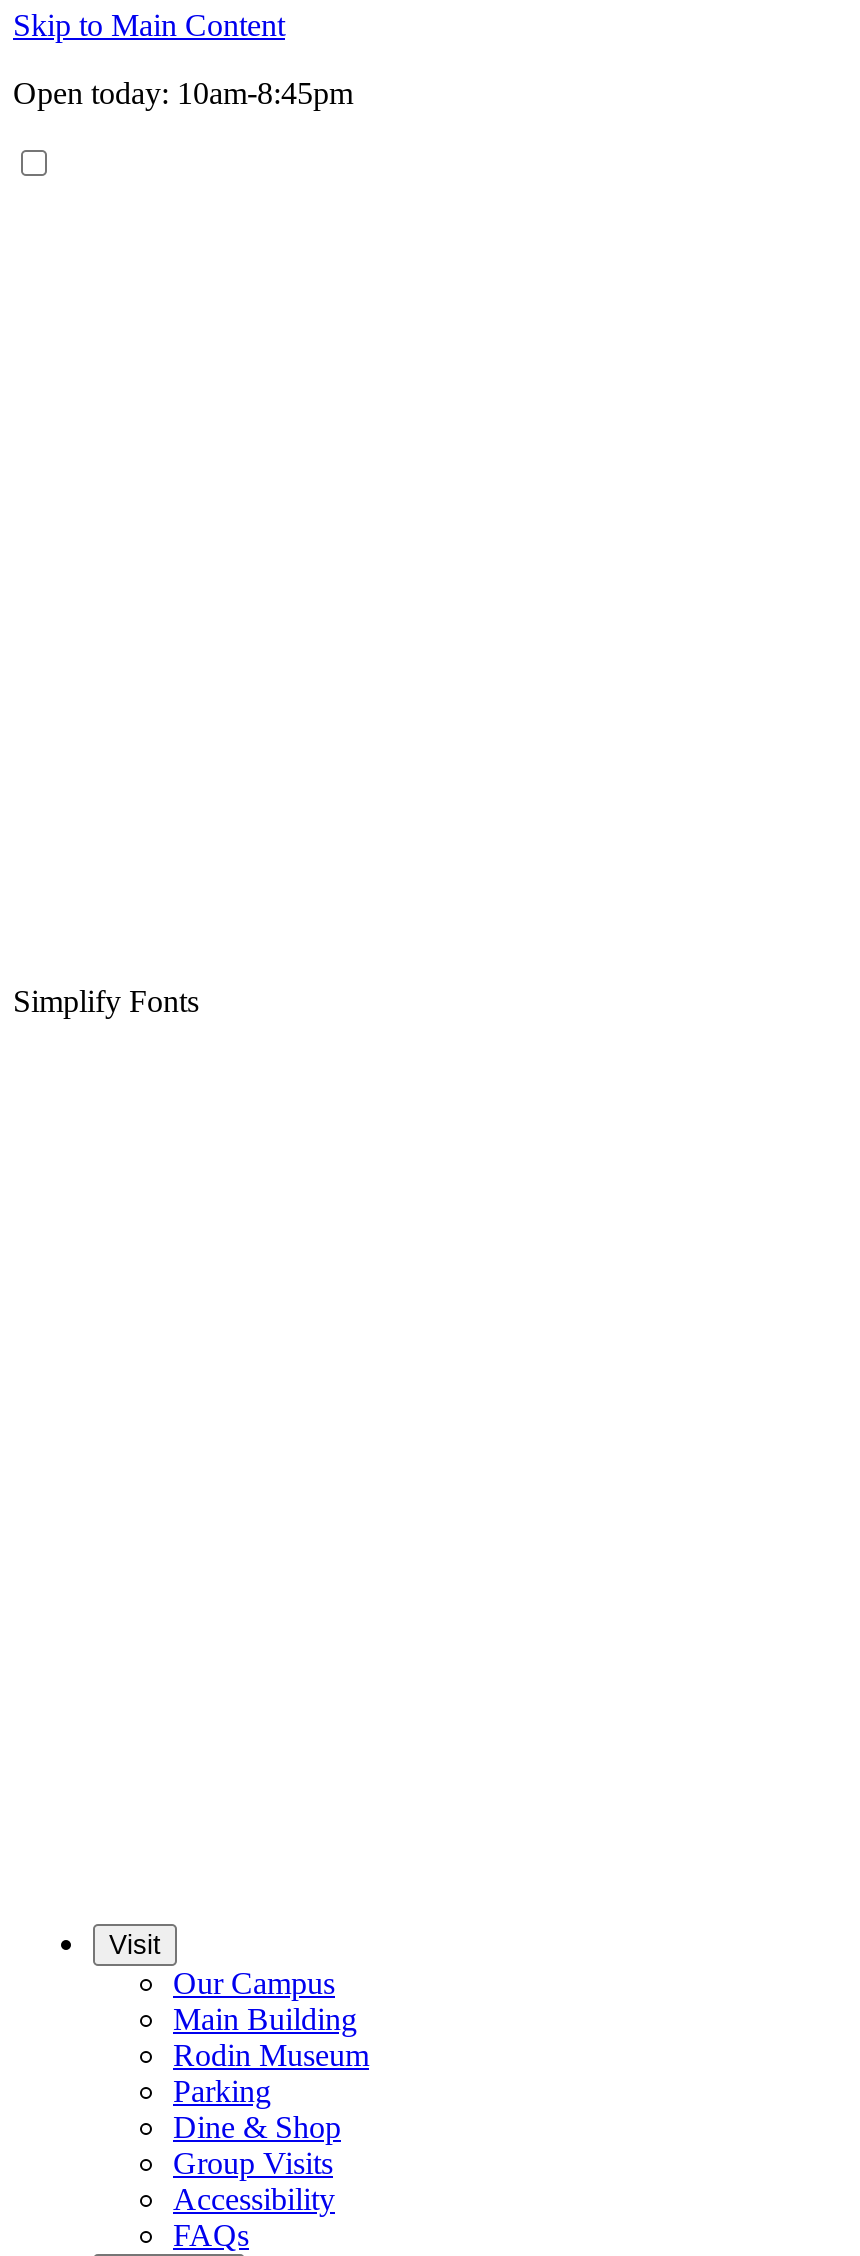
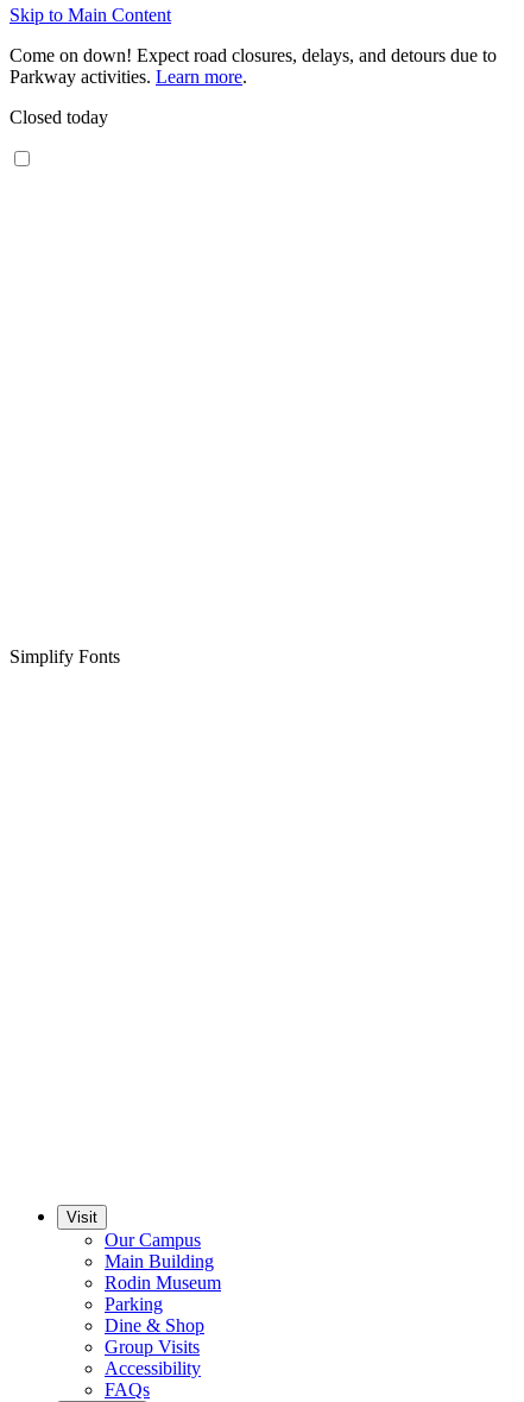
[13,76,353,110] Open today: 10am-8:45pm -> [10,45,497,127] Come on down! Expect road closures, delays, and detours due to | Parkway activities. Learn more. | Closed today

